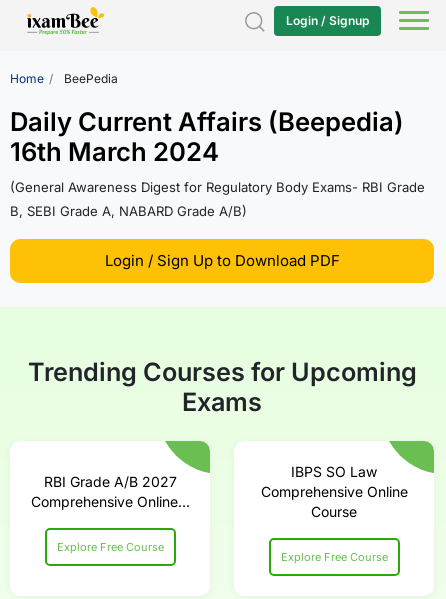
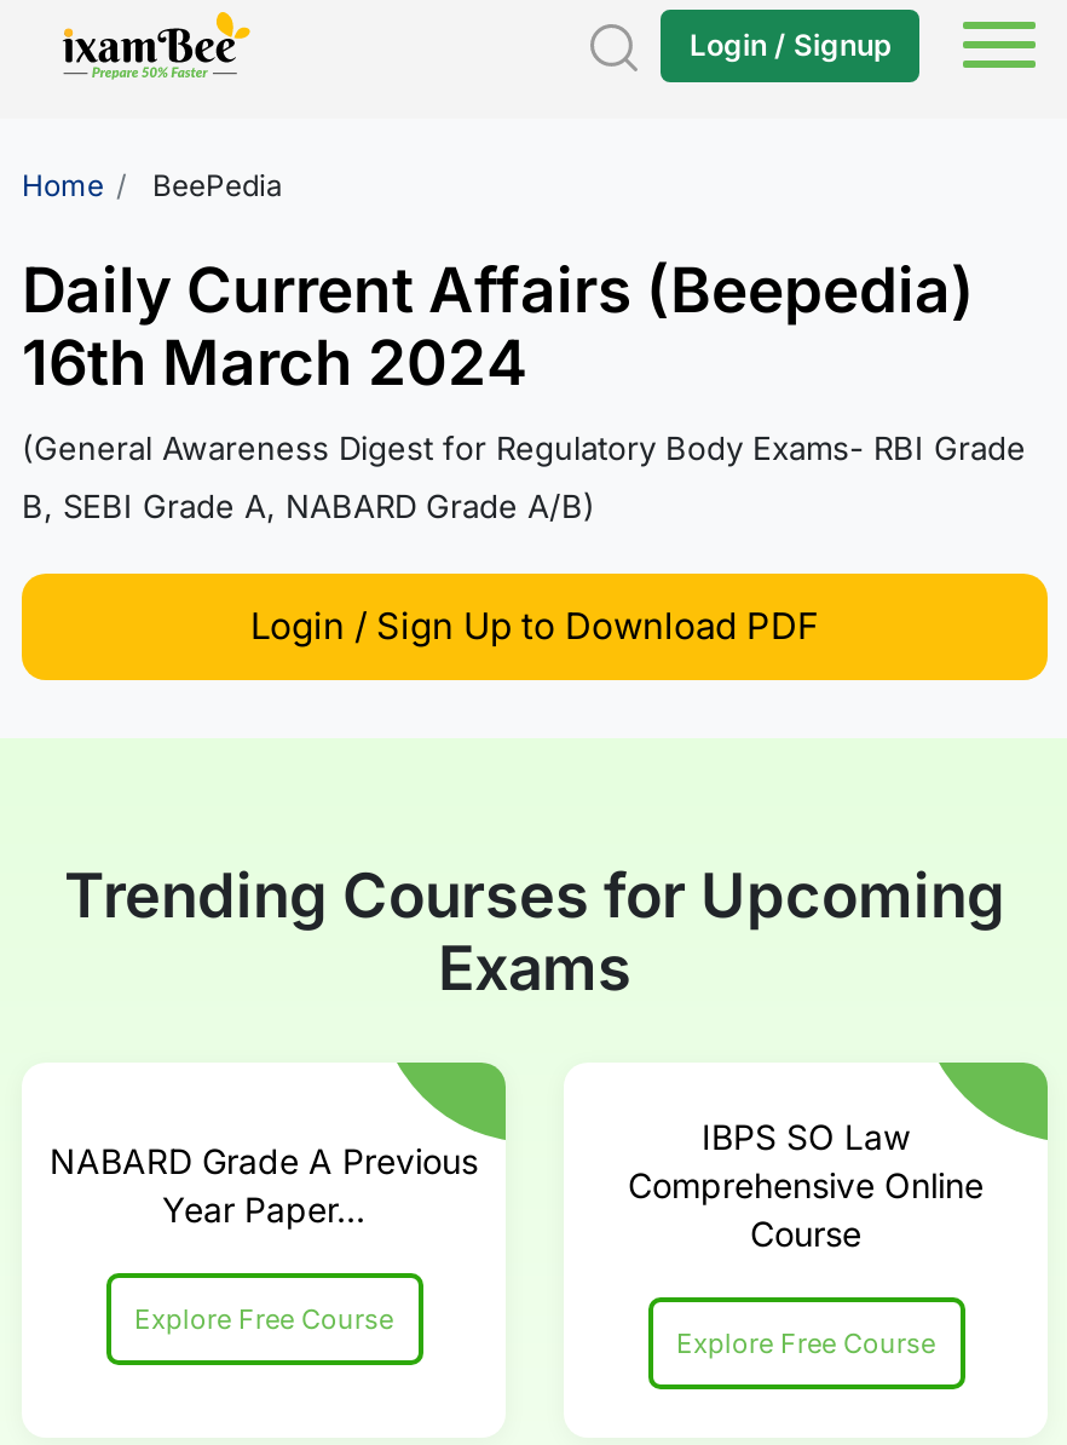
[30,472,189,509] RBI Grade A/B 2027 | Comprehensive Online... -> [50,1139,478,1228] NABARD Grade A Previous | Year Paper...

